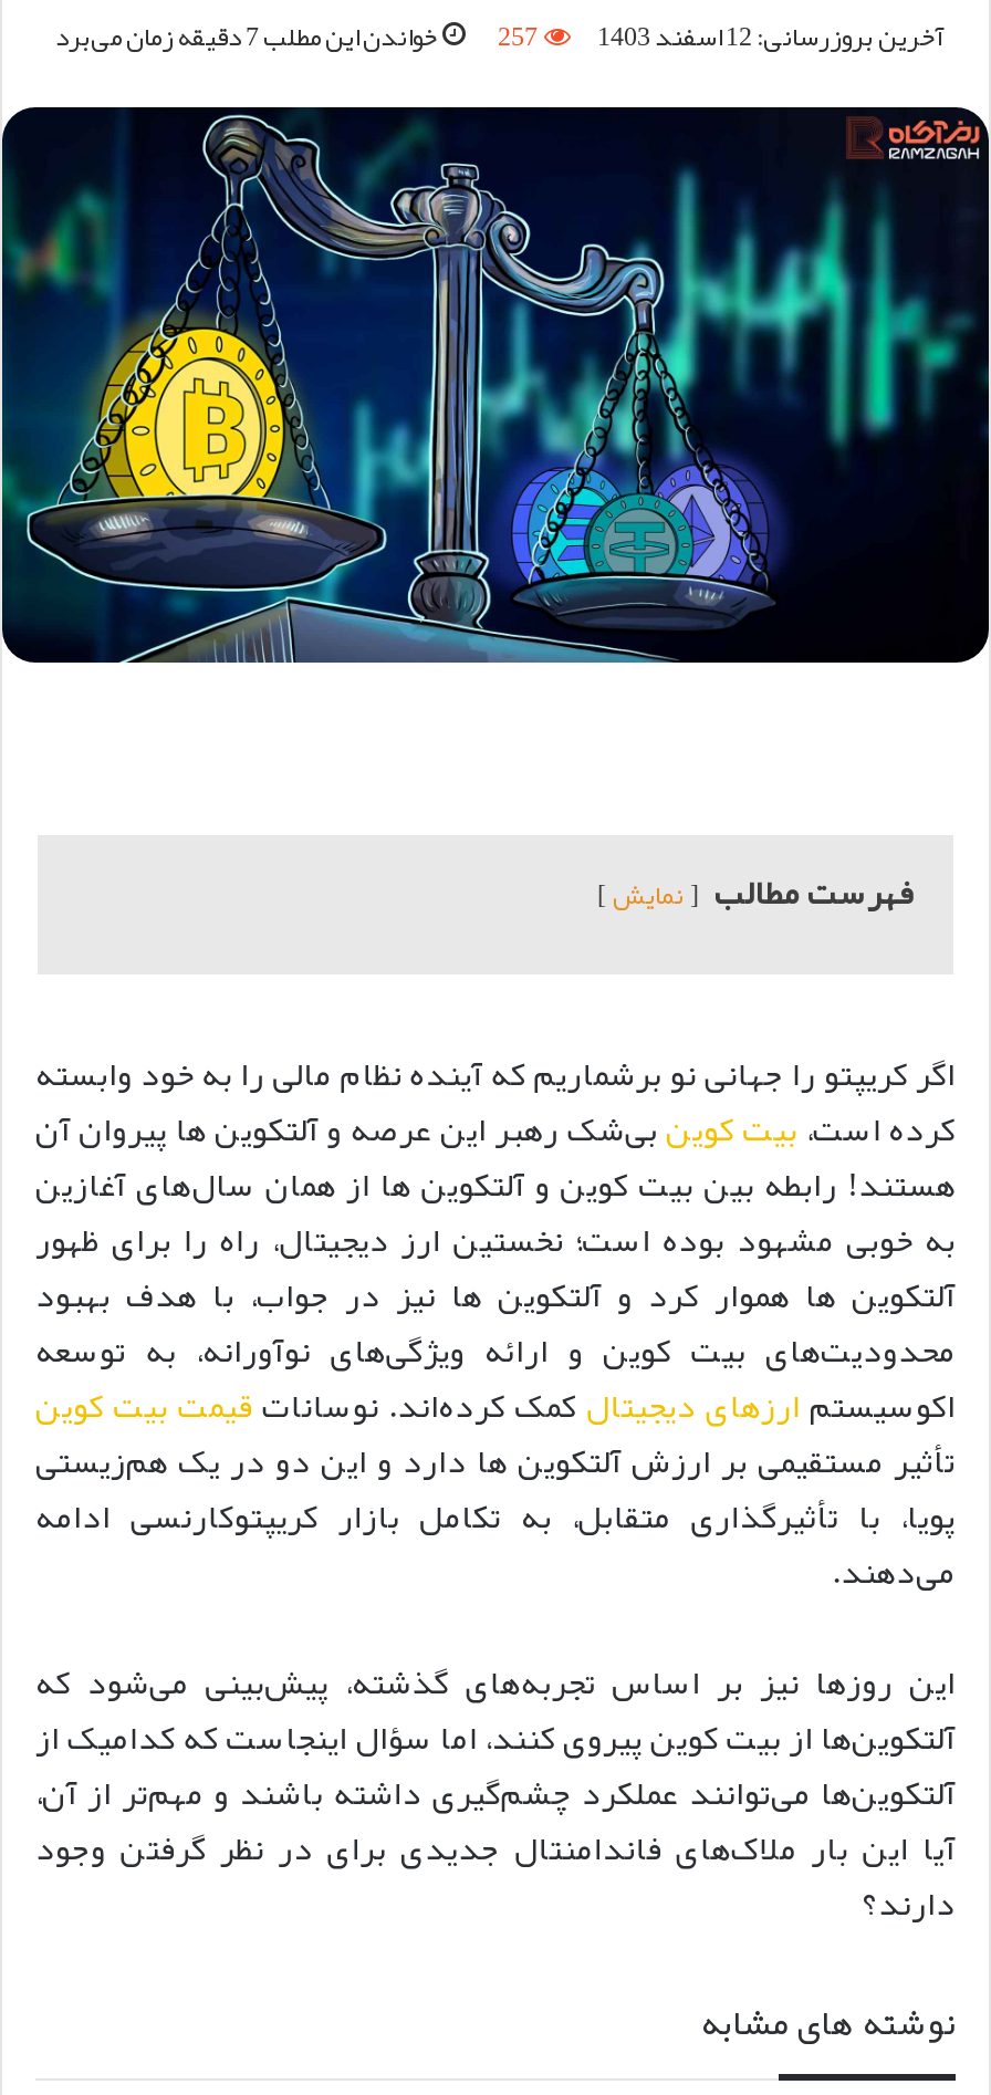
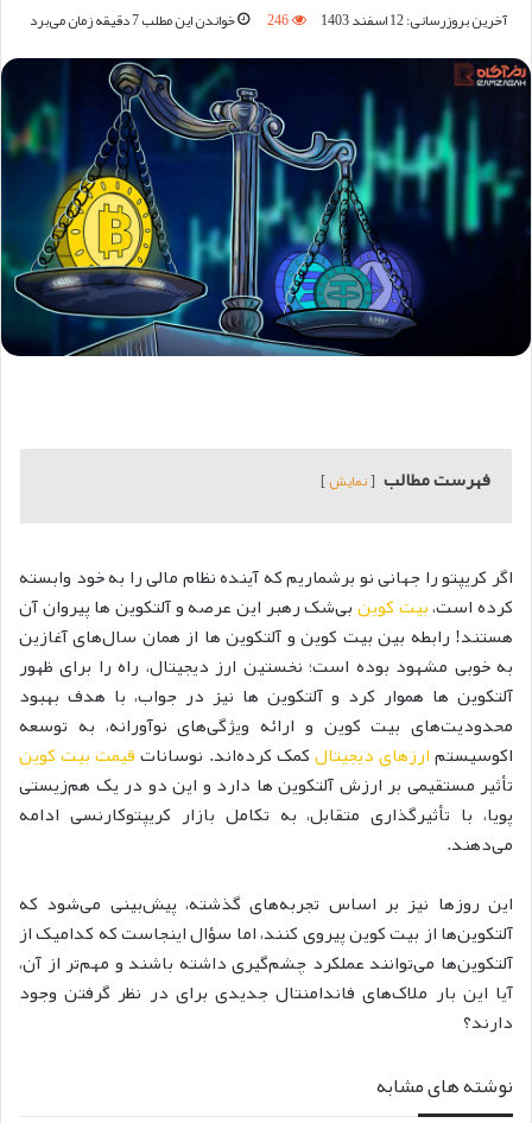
[498,10,538,63] 257 -> [267,6,289,34] 246

